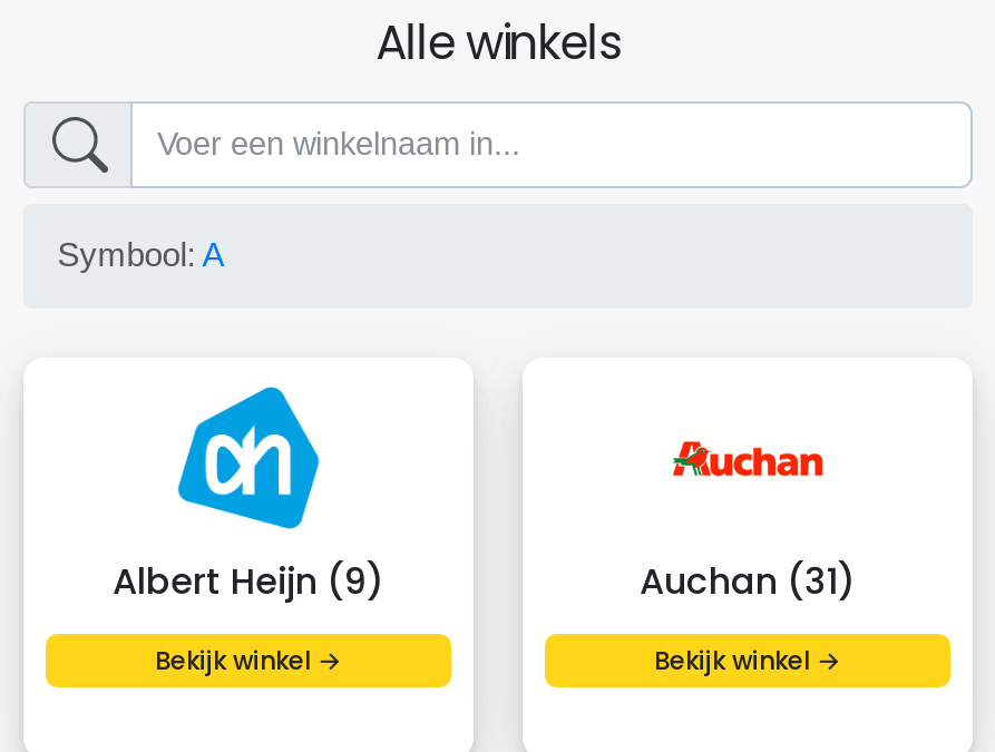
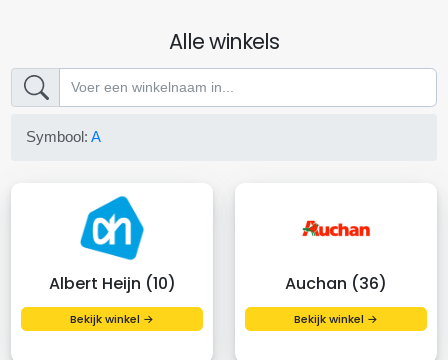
[113,555,384,606] Albert Heijn (9) -> [48,271,175,294] Albert Heijn (10)
[640,555,856,606] Auchan (31) -> [285,271,387,294] Auchan (36)

